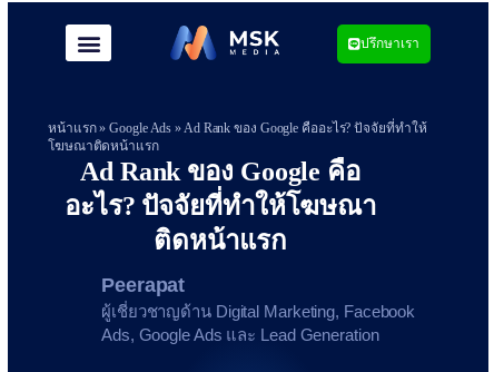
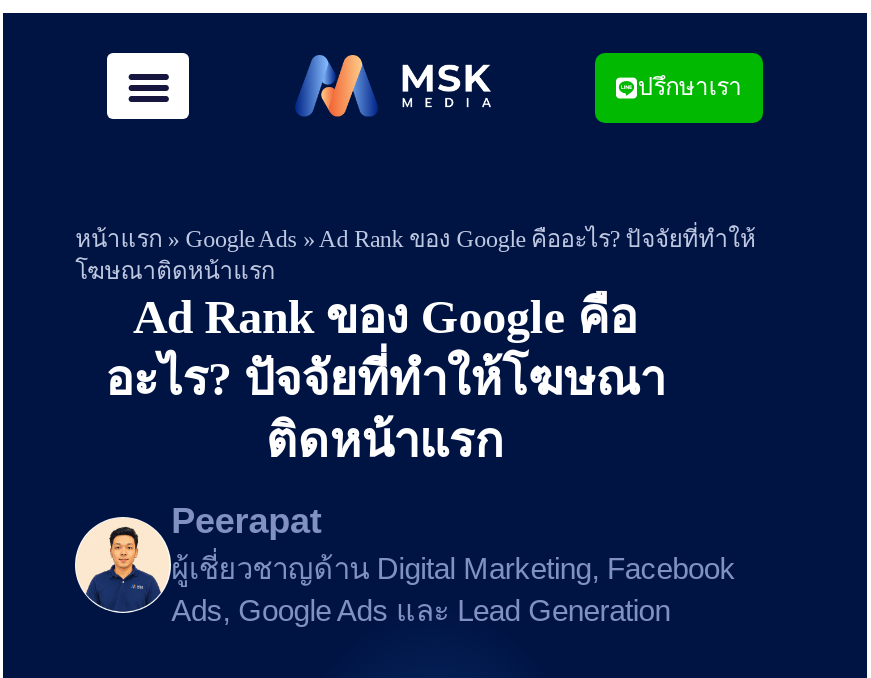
none -> [73,515,165,615] [image]

